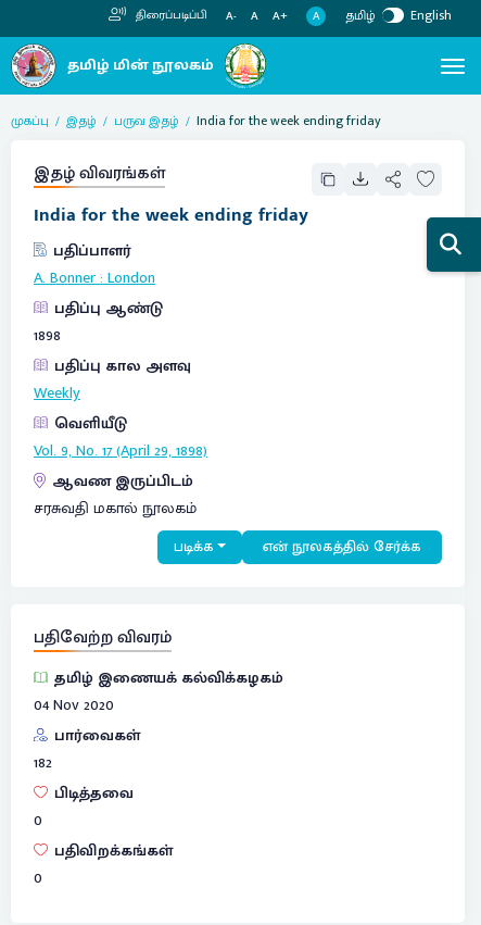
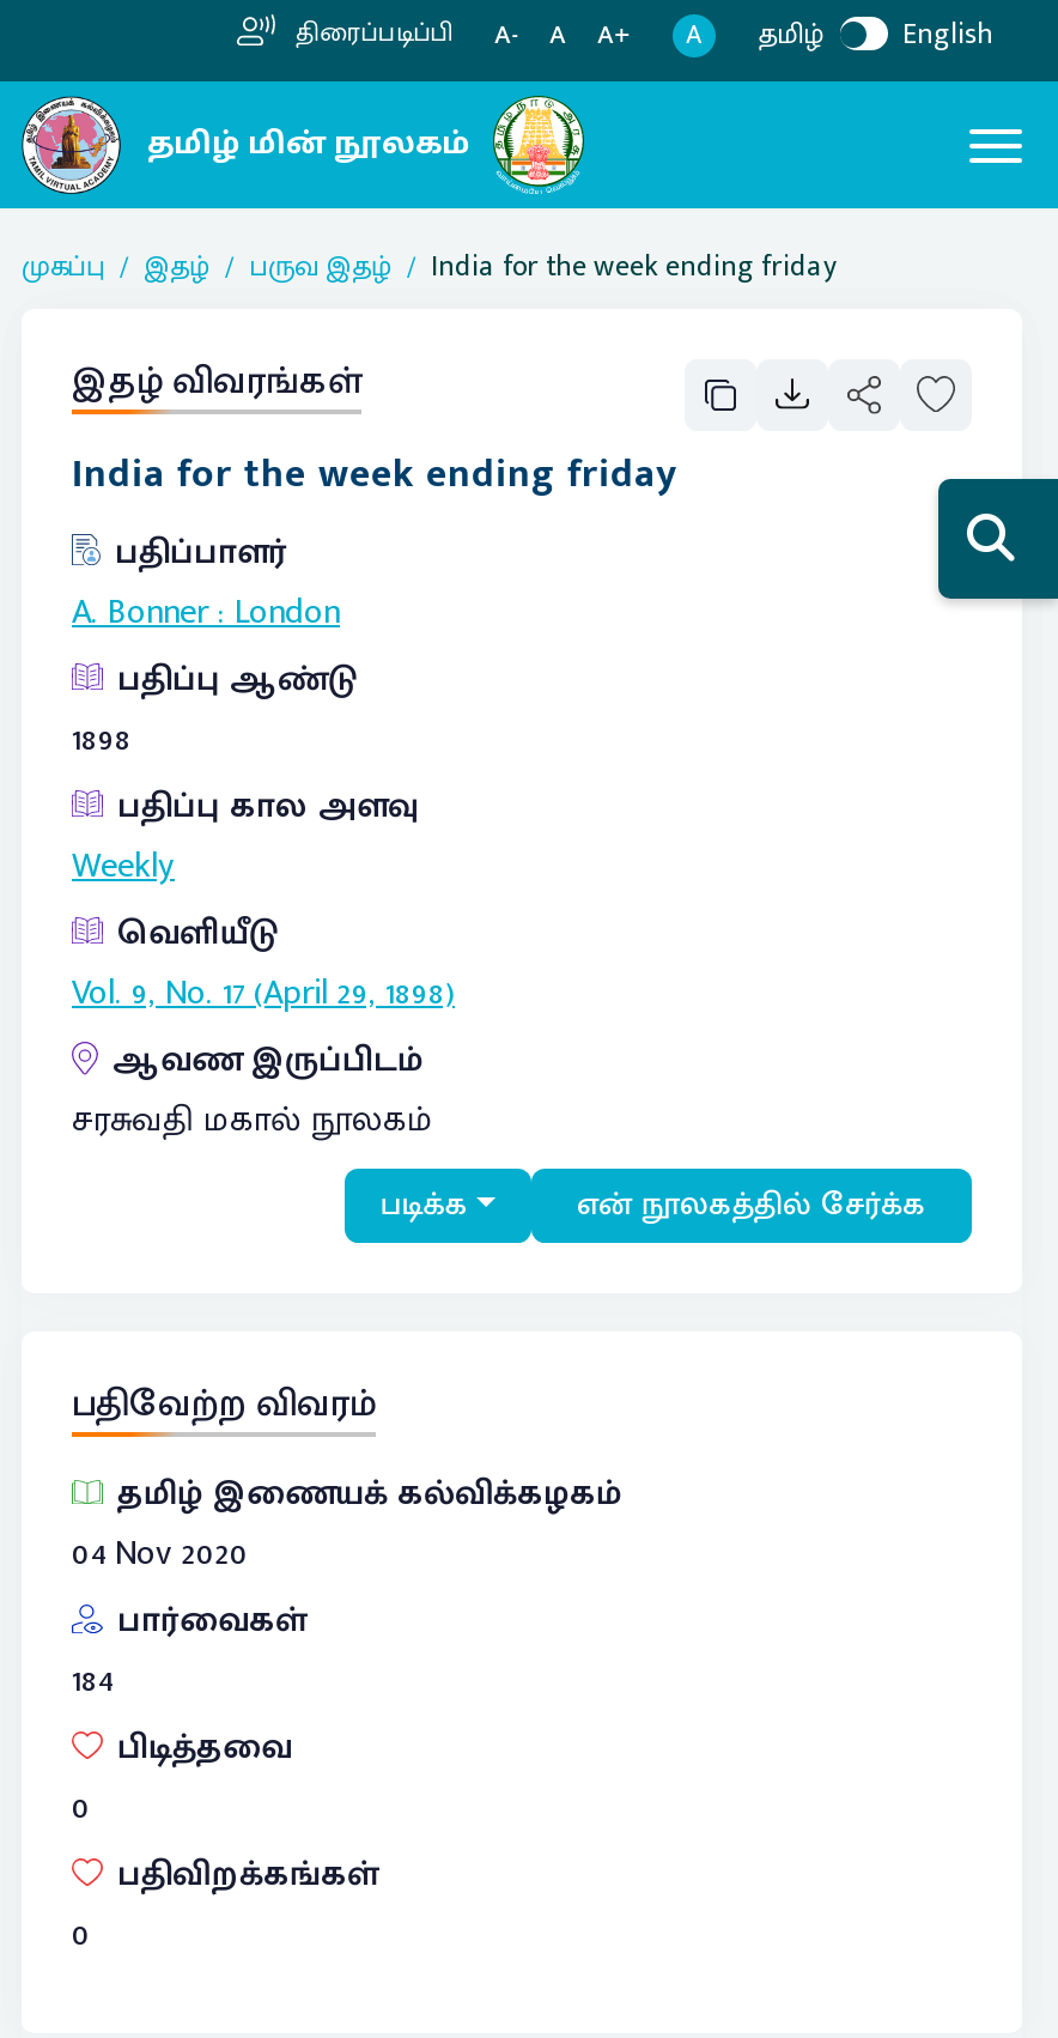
[34,750,52,776] 182 -> [72,1652,113,1710] 184

